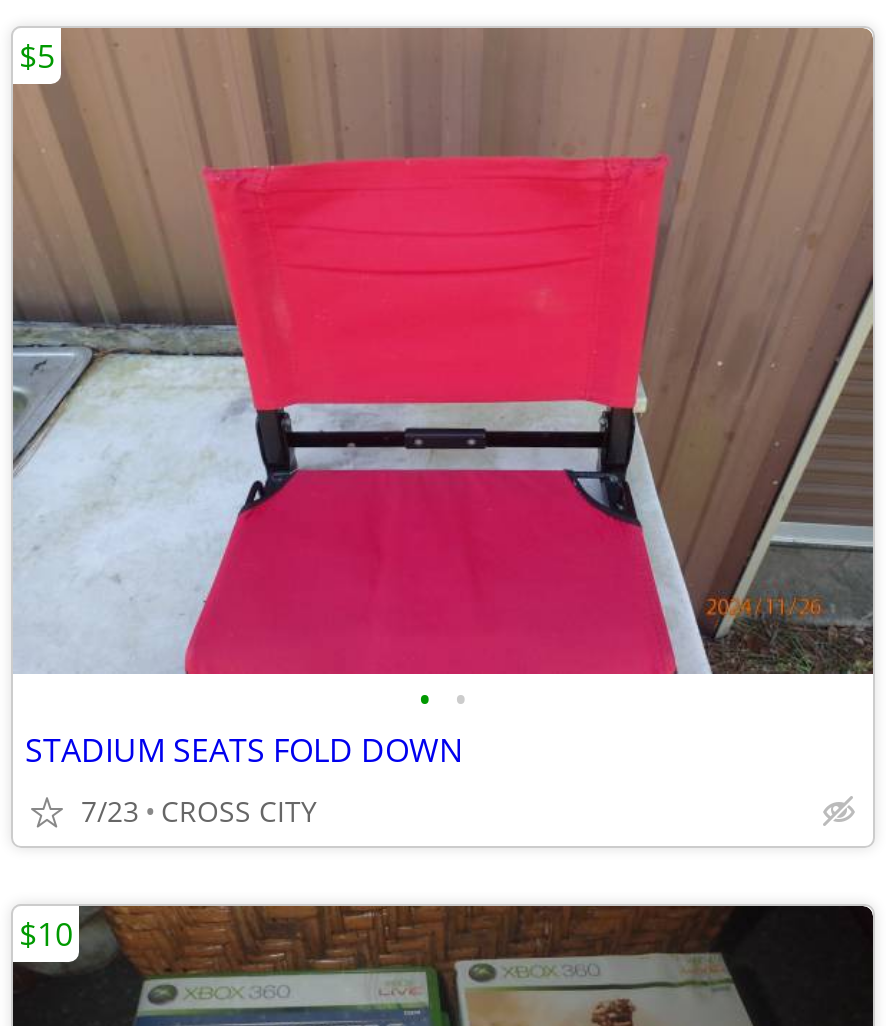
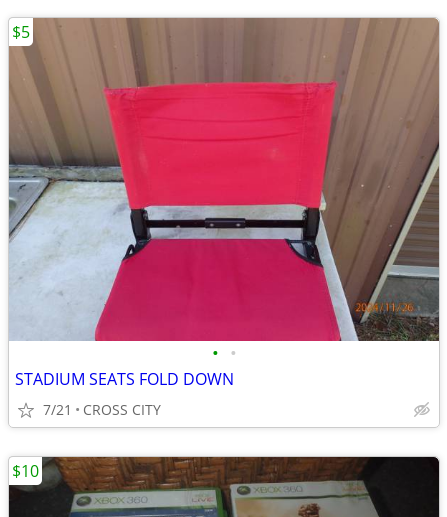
[81,792,317,830] 7/23 CROSS CITY -> [43,400,161,419] 7/21 CROSS CITY

